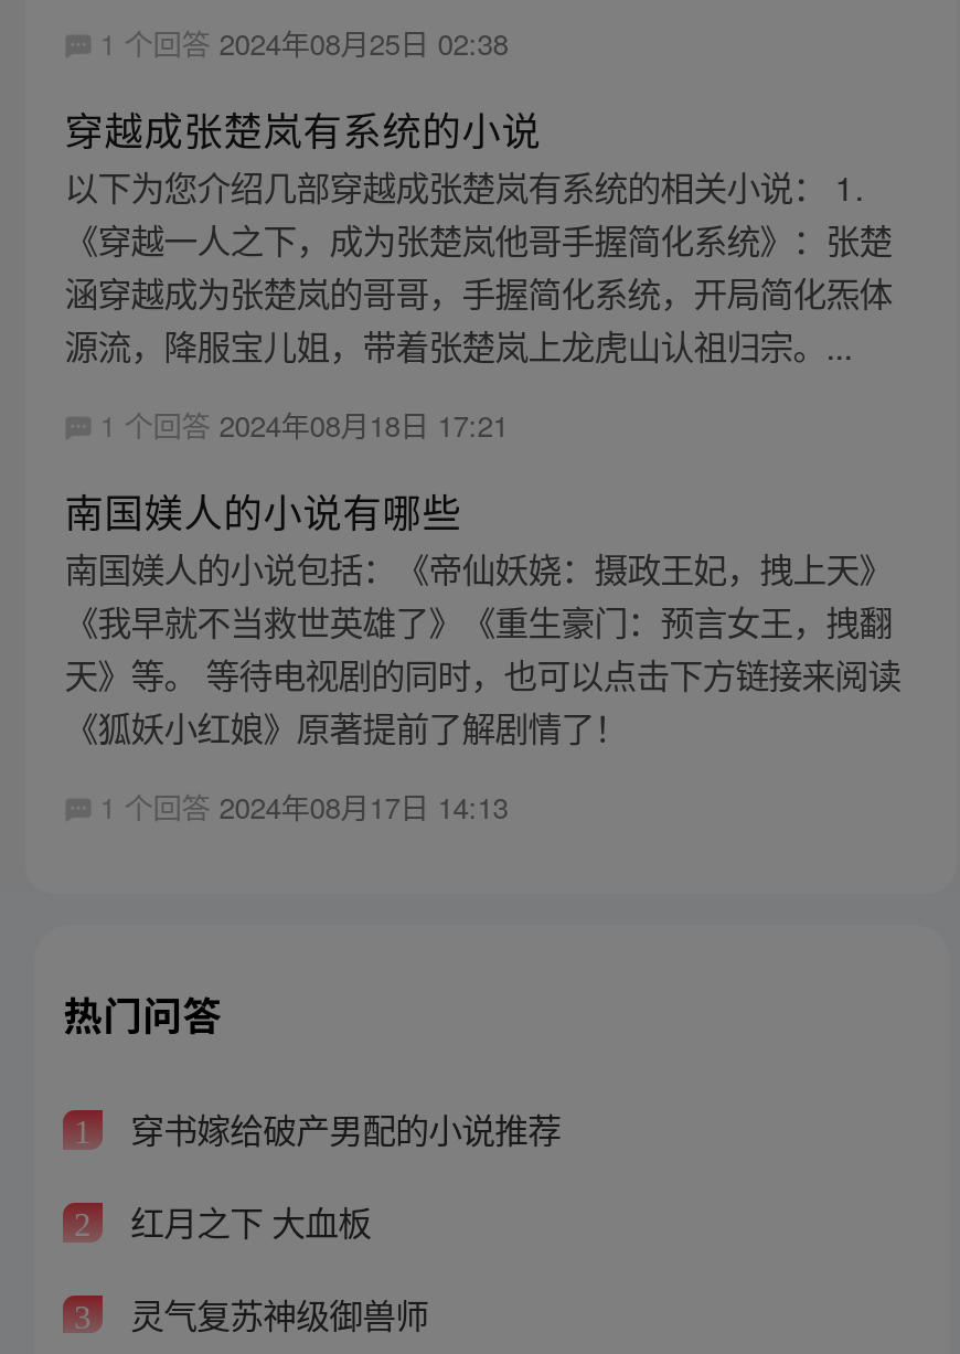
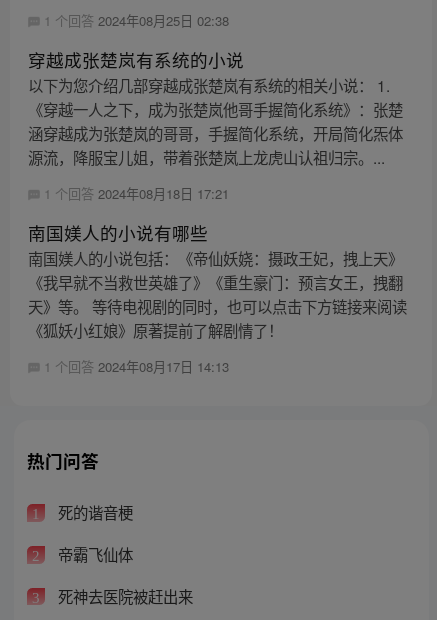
[122,1105,561,1153] 穿书嫁给破产男配的小说推荐 -> [54,501,133,523] 死的谐音梗
[122,1196,371,1245] 红月之下 大血板 -> [54,543,133,565] 帝霸飞仙体
[122,1288,428,1337] 灵气复苏神级御兽师 -> [54,585,193,607] 死神去医院被赶出来

